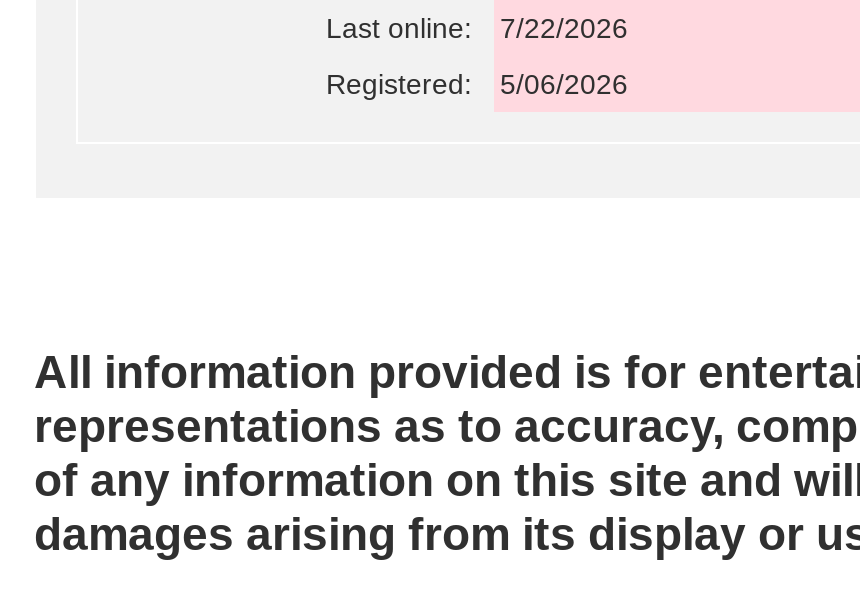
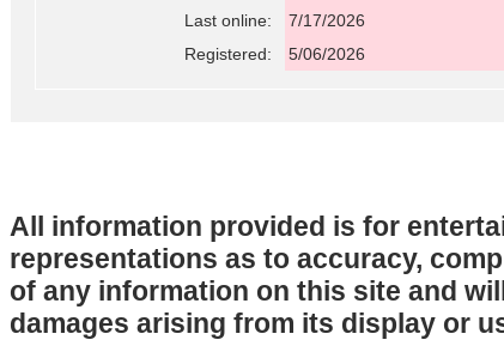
[326,12,628,44] Last online: 7/22/2026 -> [184,11,365,30] Last online: 7/17/2026

